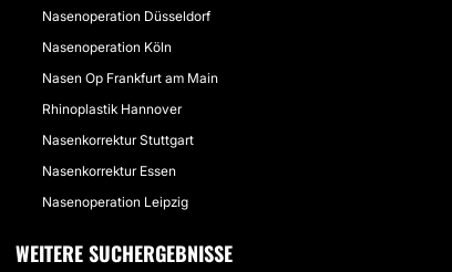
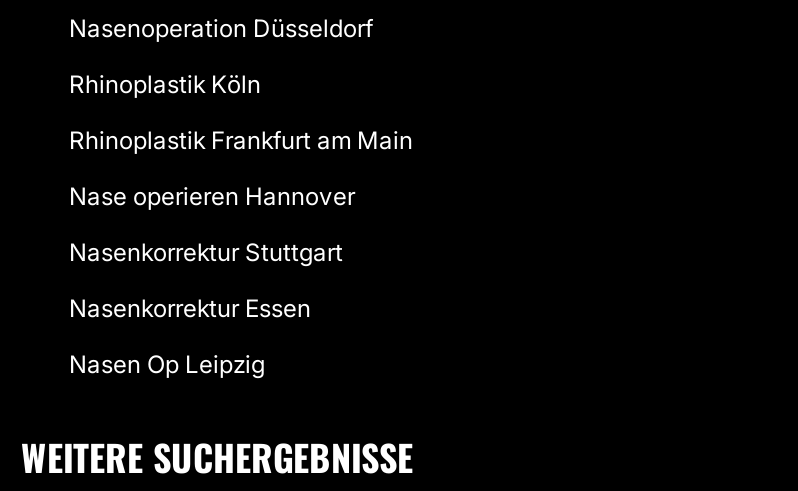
[42,39,172,55] Nasenoperation Köln -> [69,69,261,99] Rhinoplastik Köln
[42,70,218,86] Nasen Op Frankfurt am Main -> [69,125,413,155] Rhinoplastik Frankfurt am Main
[42,101,182,117] Rhinoplastik Hannover -> [69,181,355,211] Nase operieren Hannover
[42,193,188,210] Nasenoperation Leipzig -> [69,349,265,379] Nasen Op Leipzig

